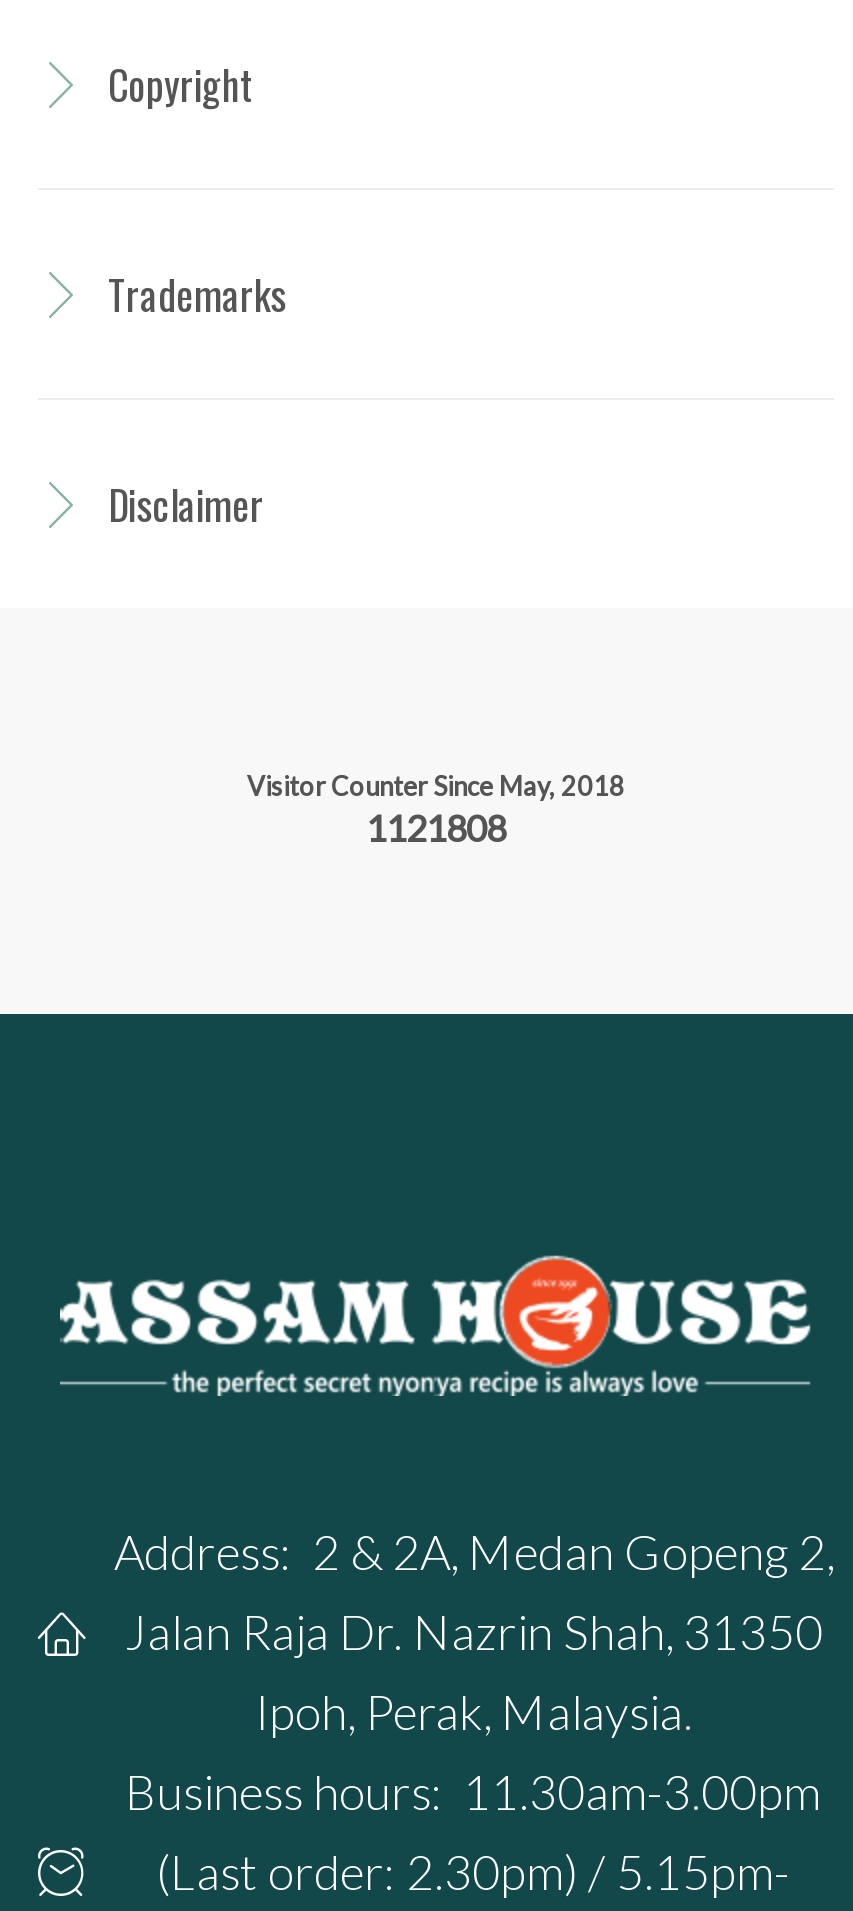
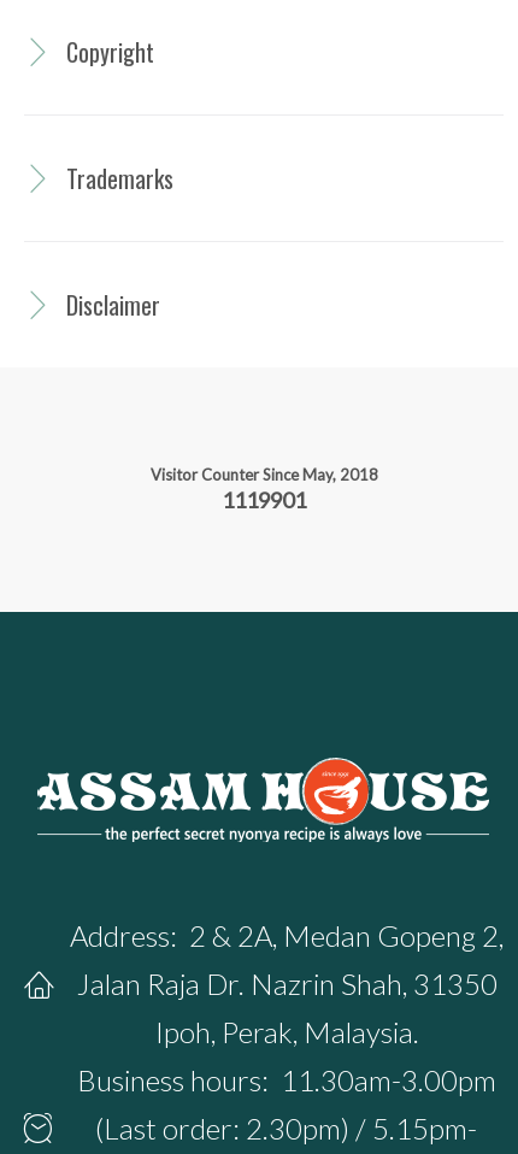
[366,806,506,850] 1121808 -> [222,487,306,513] 1119901

